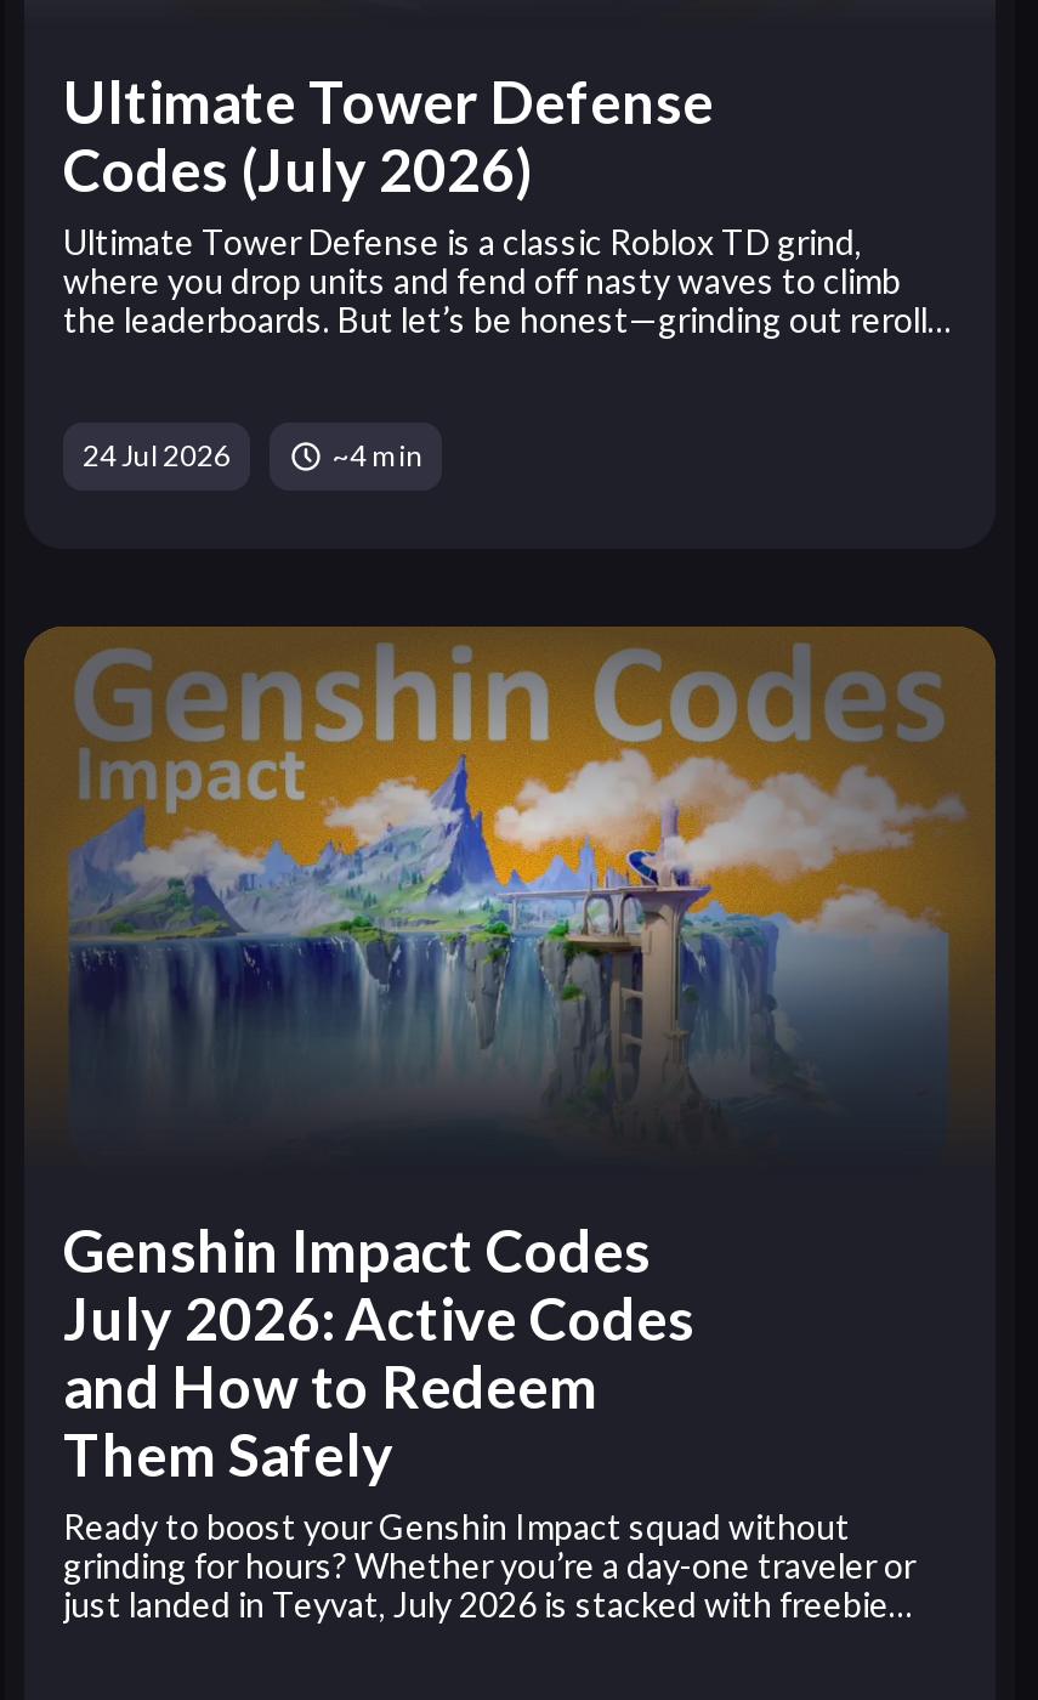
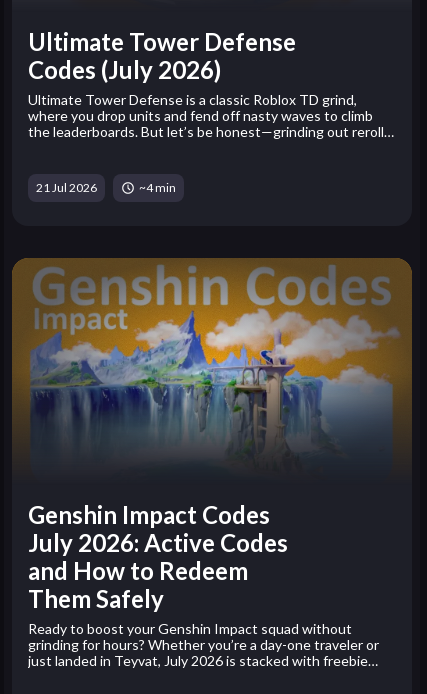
[83,437,231,473] 24 Jul 2026 -> [36,180,97,195] 21 Jul 2026

